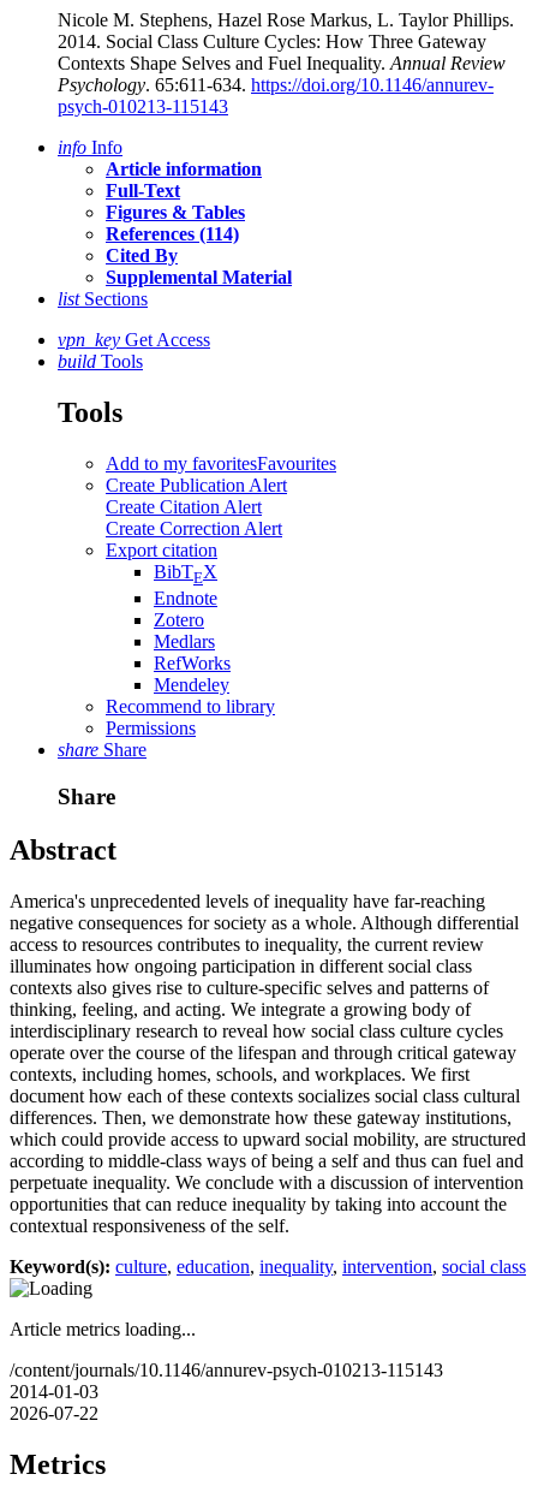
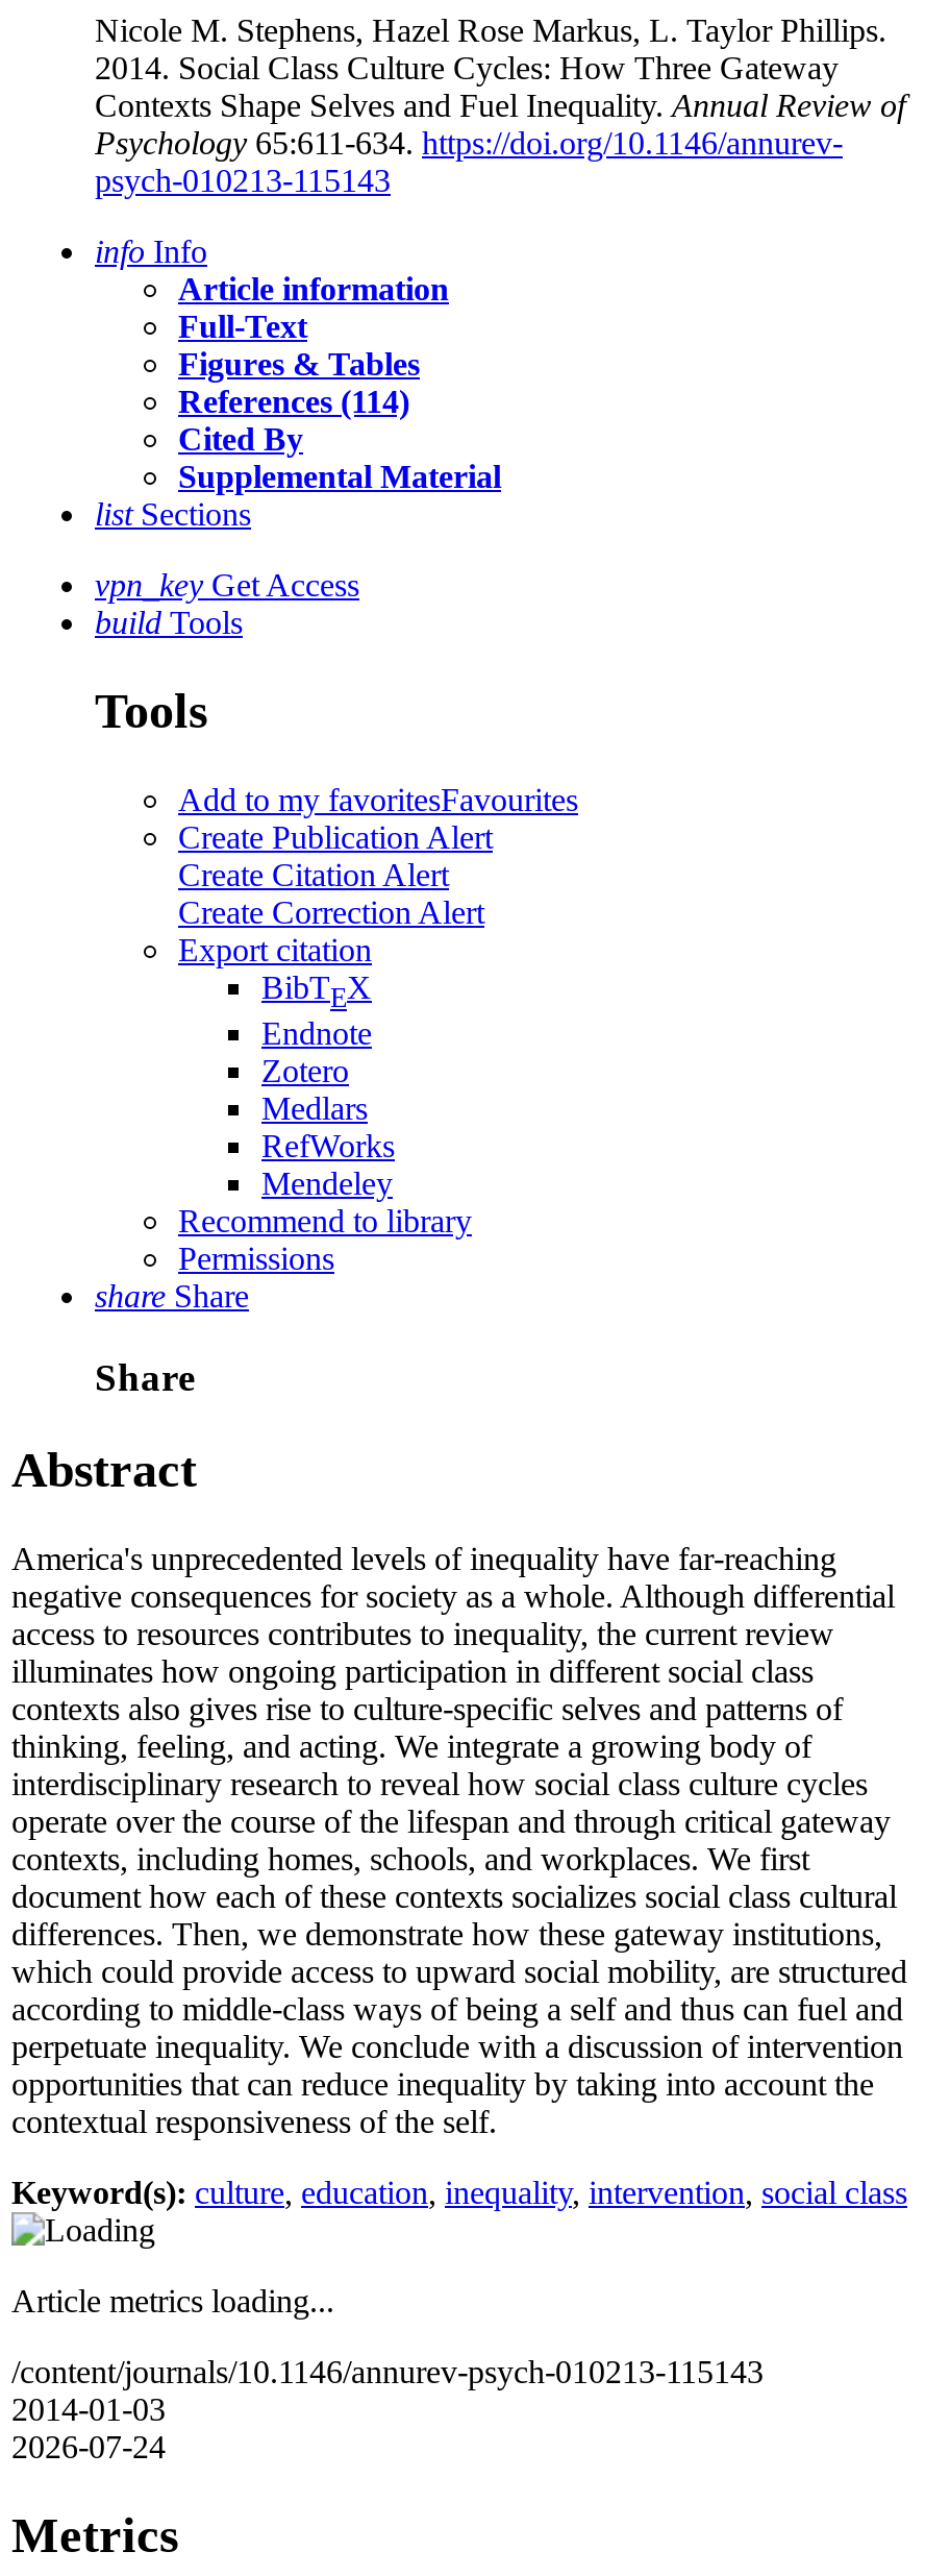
[58,53,506,95] Contexts Shape Selves and Fuel Inequality. Annual Review | Psychology. 65:611-634. https://doi.org/10.1146/annurev- -> [95,88,905,161] Contexts Shape Selves and Fuel Inequality. Annual Review of | Psychology 65:611-634. https://doi.org/10.1146/annurev-
[10,1403,98,1423] 2026-07-22 -> [11,2429,166,2464] 2026-07-24

